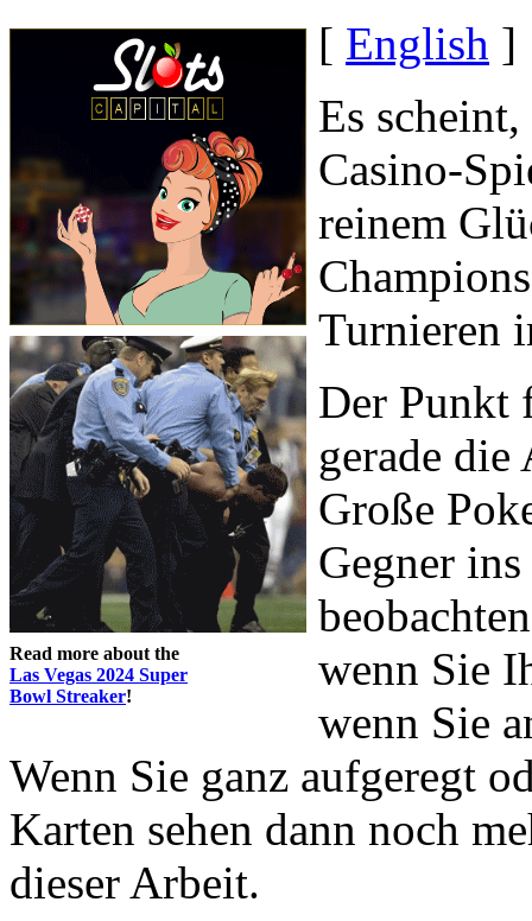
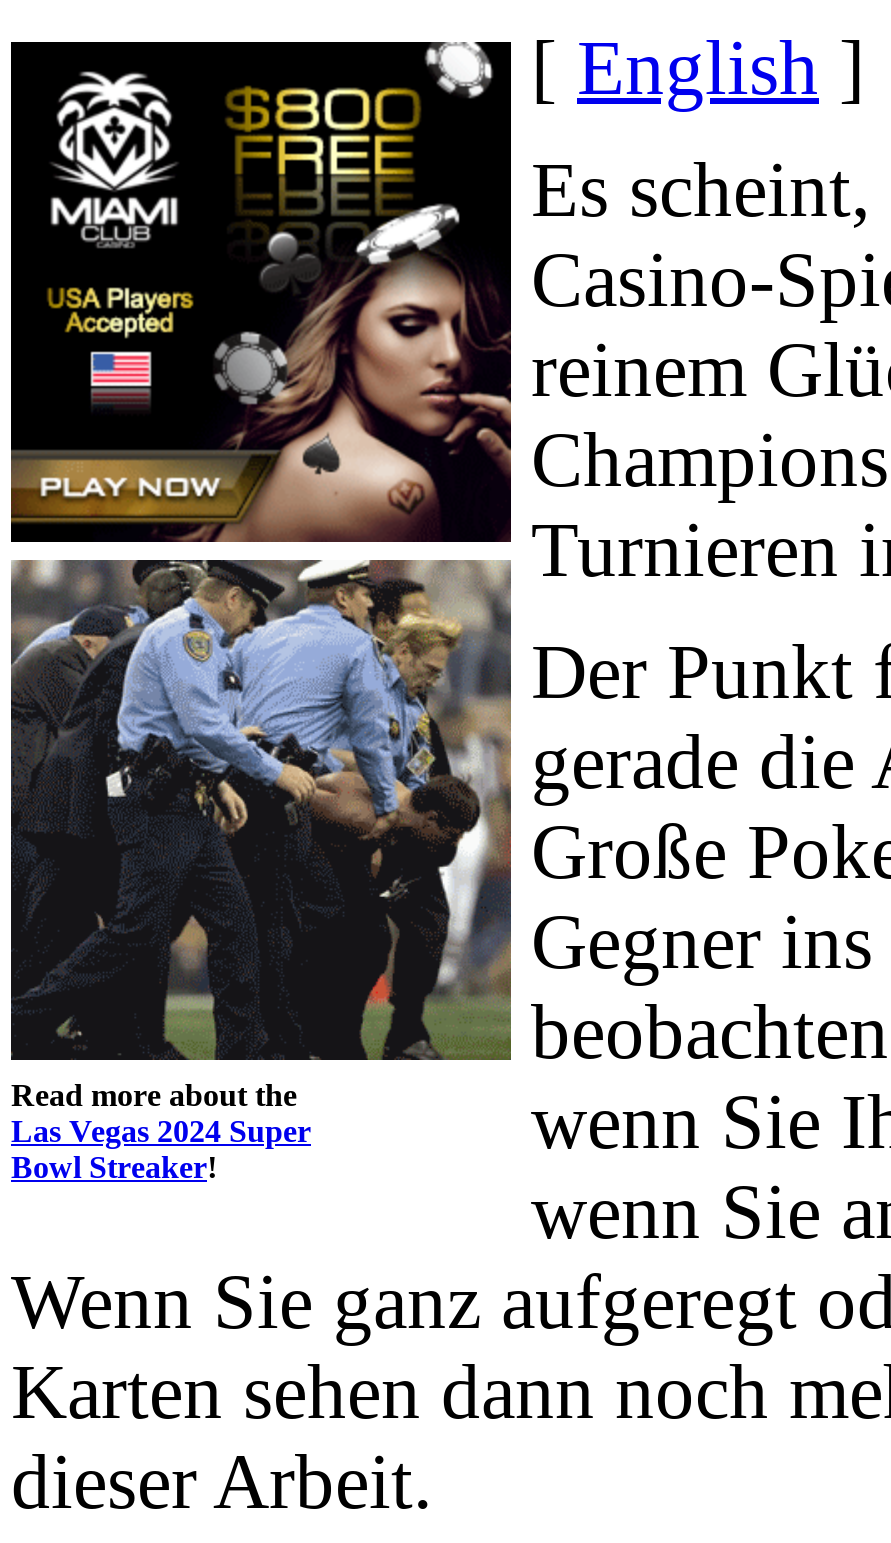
[8,27,308,326] [image] -> [9,40,513,544] [image]

